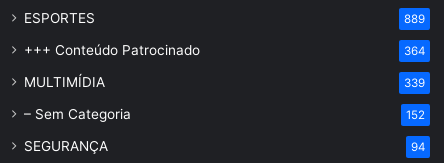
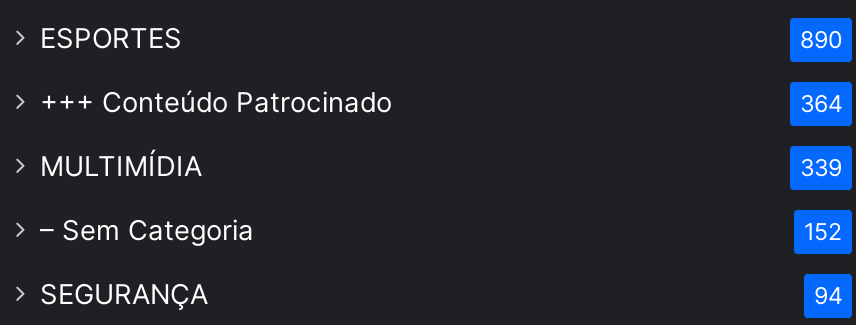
[404,12,425,26] 889 -> [800,27,842,55] 890

